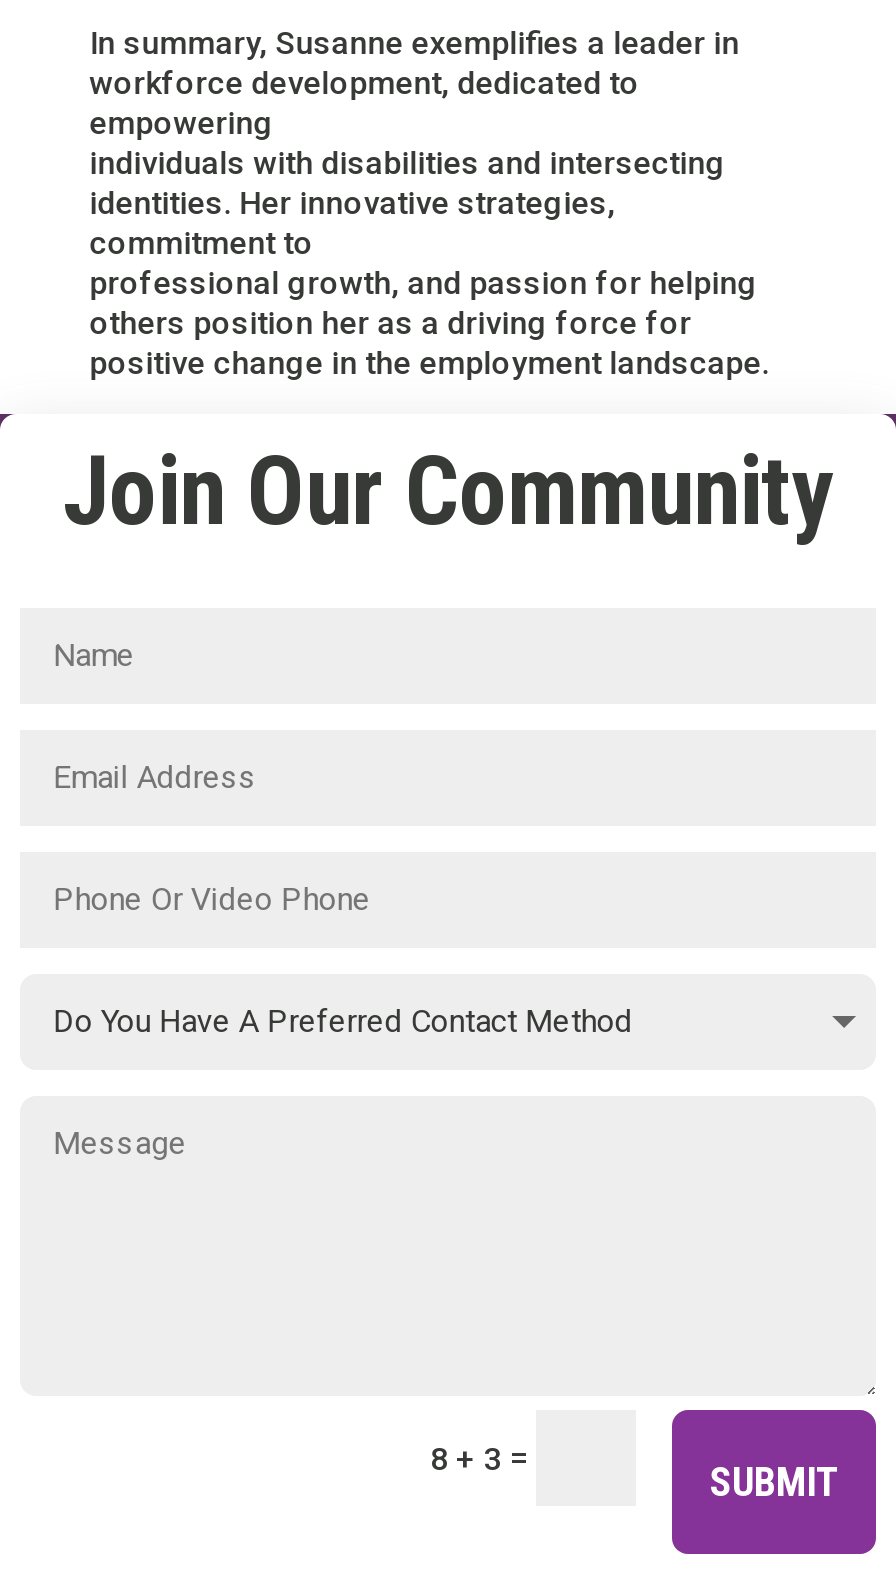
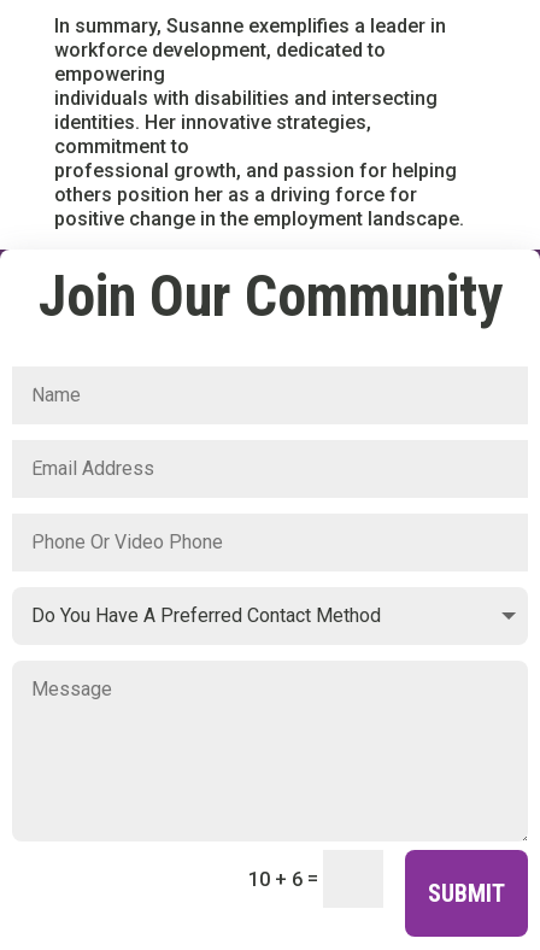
[430,1438,536,1478] 8 + 3 = -> [248,867,323,891] 10 + 6 =

